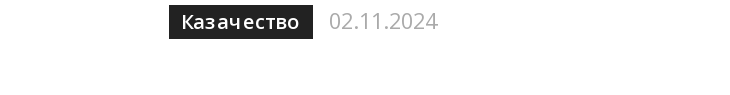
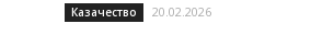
[181,5,437,35] Казачество 02.11.2024 -> [71,3,211,19] Казачество 20.02.2026

